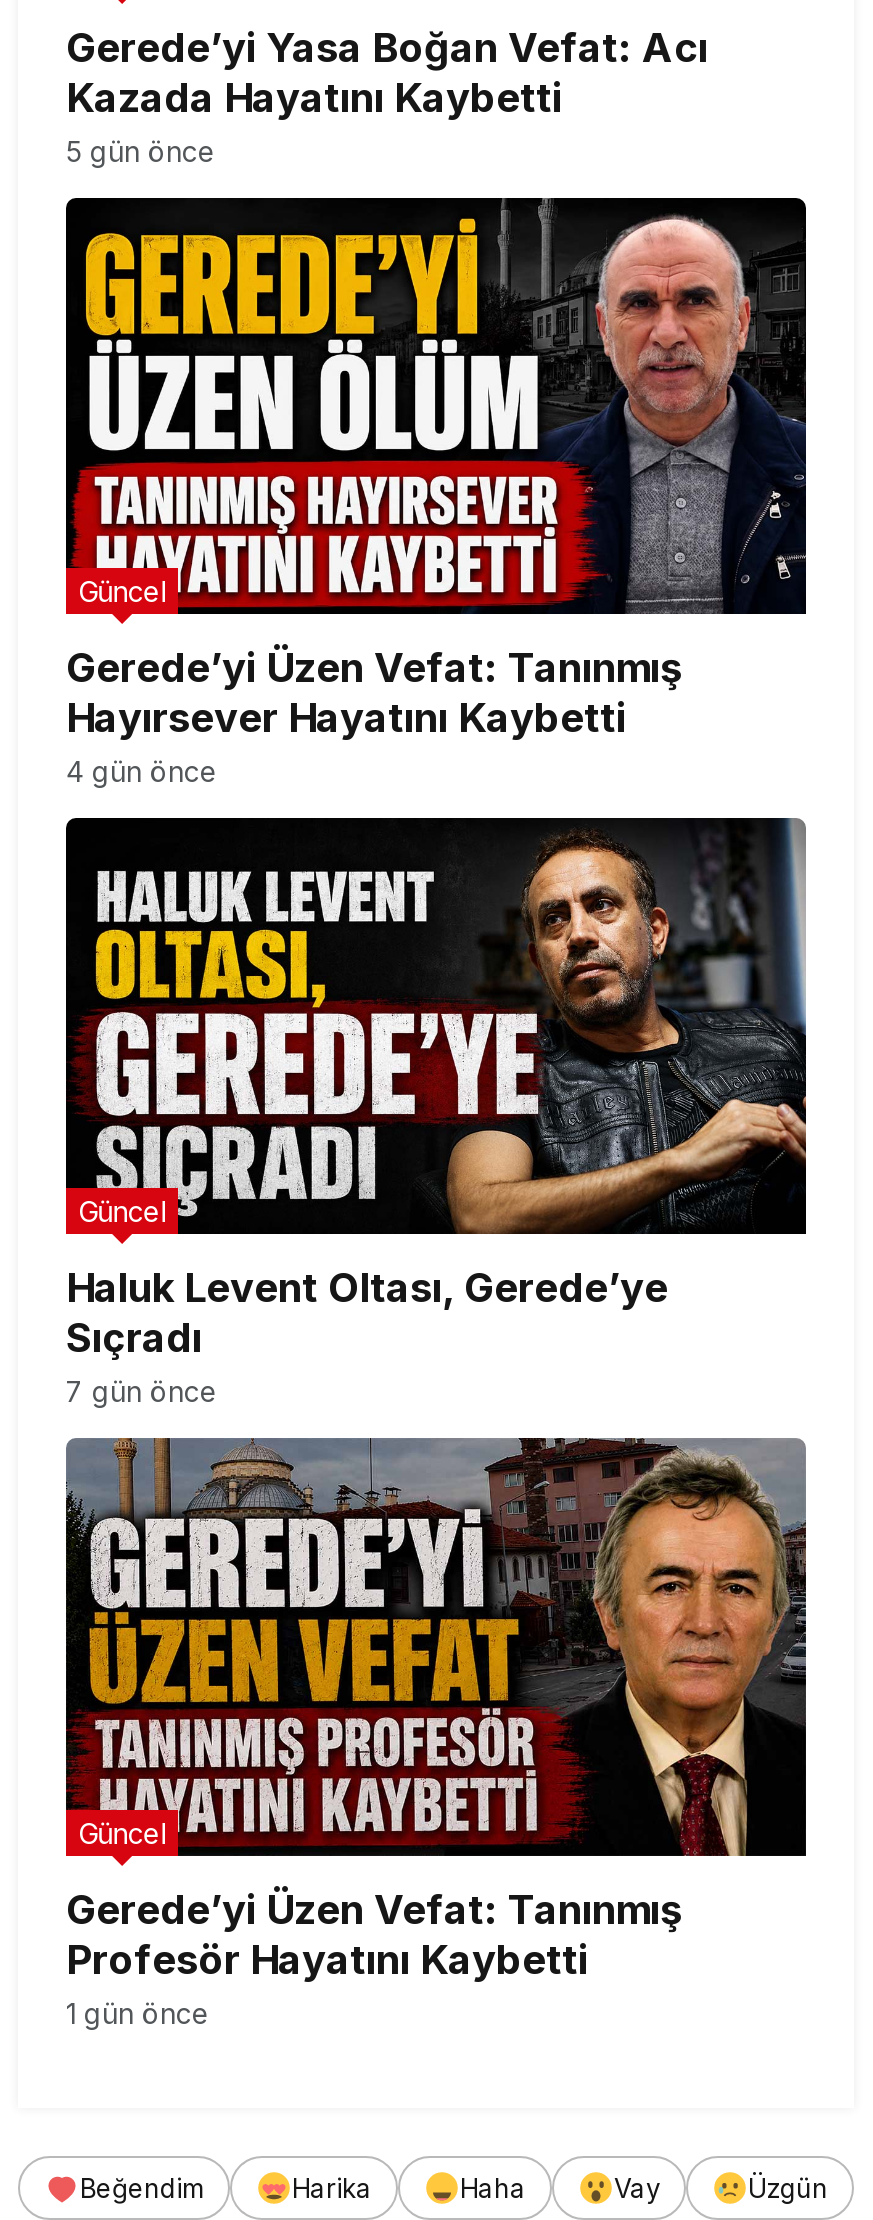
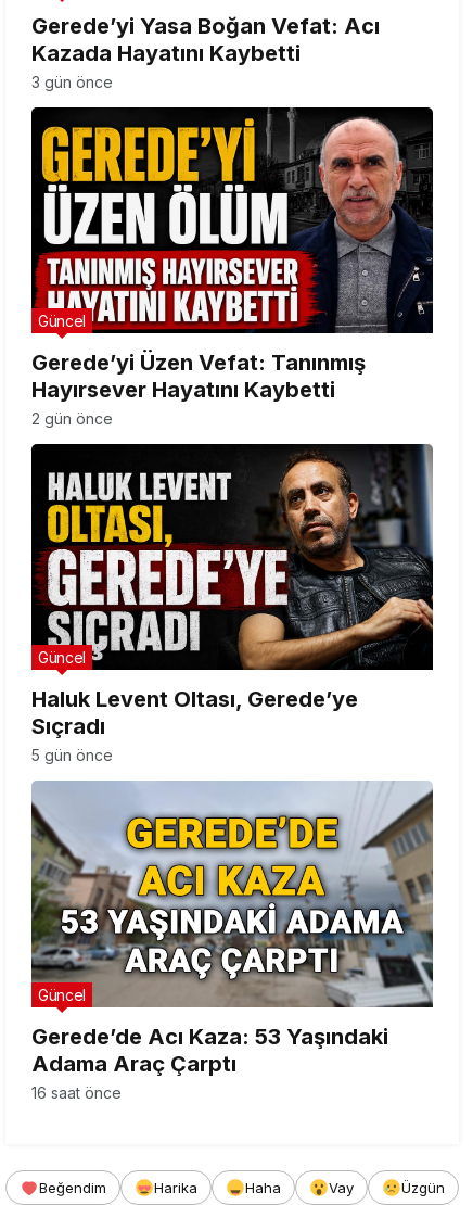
[66,134,216,168] 5 gün önce -> [31,73,113,91] 3 gün önce
[66,754,218,788] 4 gün önce -> [31,409,113,428] 2 gün önce
[66,1375,218,1409] 7 gün önce -> [31,746,113,765] 5 gün önce
[64,1436,808,1983] [image] | Gerede’yi Üzen Vefat: Tanınmış | Profesör Hayatını Kaybetti -> [30,781,434,1076] [image] | Gerede’de Acı Kaza: 53 Yaşındaki | Adama Araç Çarptı
[66,1995,210,2029] 1 gün önce -> [31,1083,122,1101] 16 saat önce

